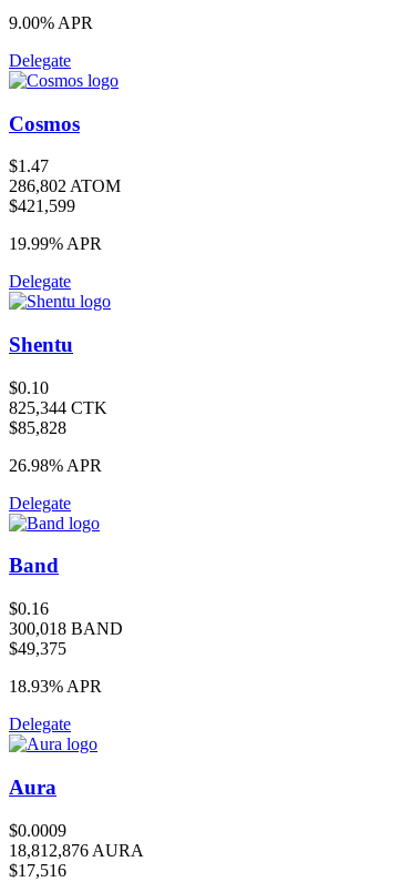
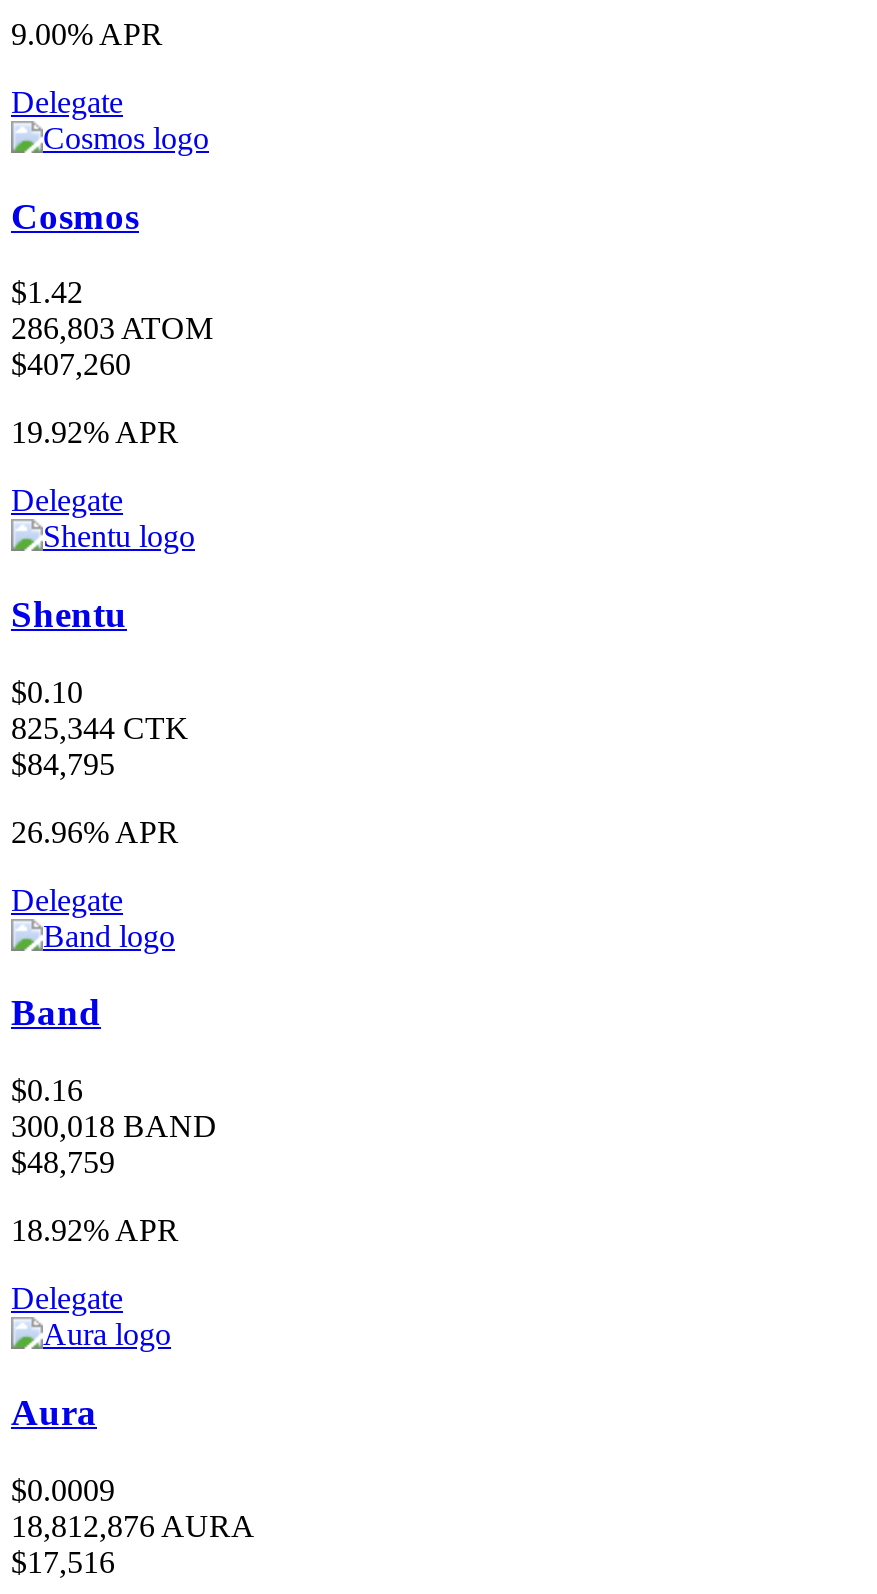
[9,157,49,176] $1.47 -> [11,275,83,309] $1.42
[9,177,121,195] 286,802 ATOM -> [11,311,213,345] 286,803 ATOM
[9,197,75,215] $421,599 -> [11,347,131,381] $407,260
[9,234,102,253] 19.99% APR -> [11,415,179,449] 19.92% APR
[9,418,66,437] $85,828 -> [11,746,115,780] $84,795
[9,456,102,475] 26.98% APR -> [11,814,179,848] 26.96% APR
[9,639,66,658] $49,375 -> [11,1145,115,1179] $48,759
[9,677,102,696] 18.93% APR -> [11,1213,179,1247] 18.92% APR

